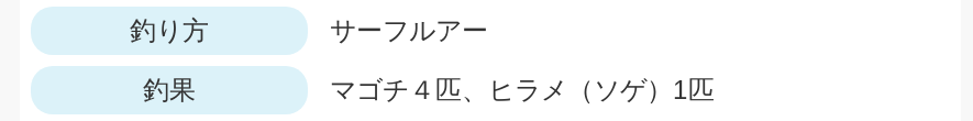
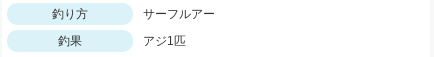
[330,75,715,106] マゴチ４匹、ヒラメ（ソゲ）1匹 -> [143,34,186,48] アジ1匹

